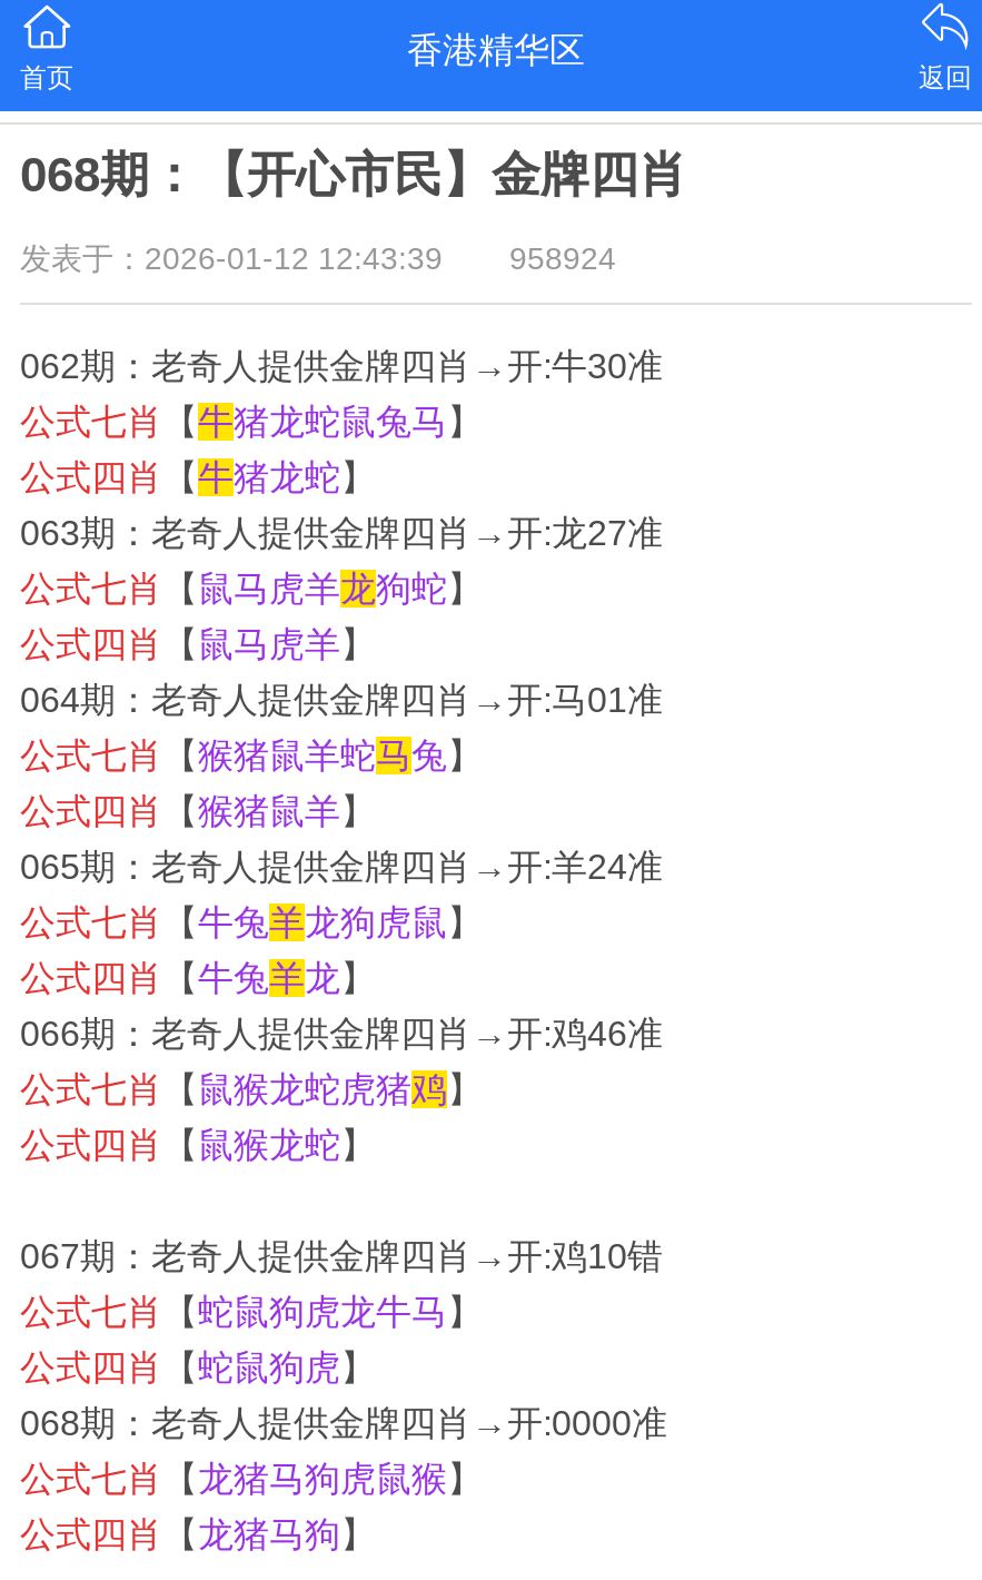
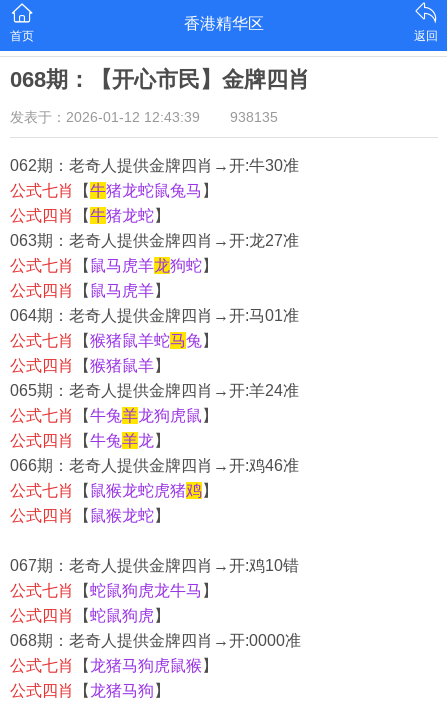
[20,240,616,276] 发表于：2026-01-12 12:43:39 958924 -> [10,109,278,125] 发表于：2026-01-12 12:43:39 938135

